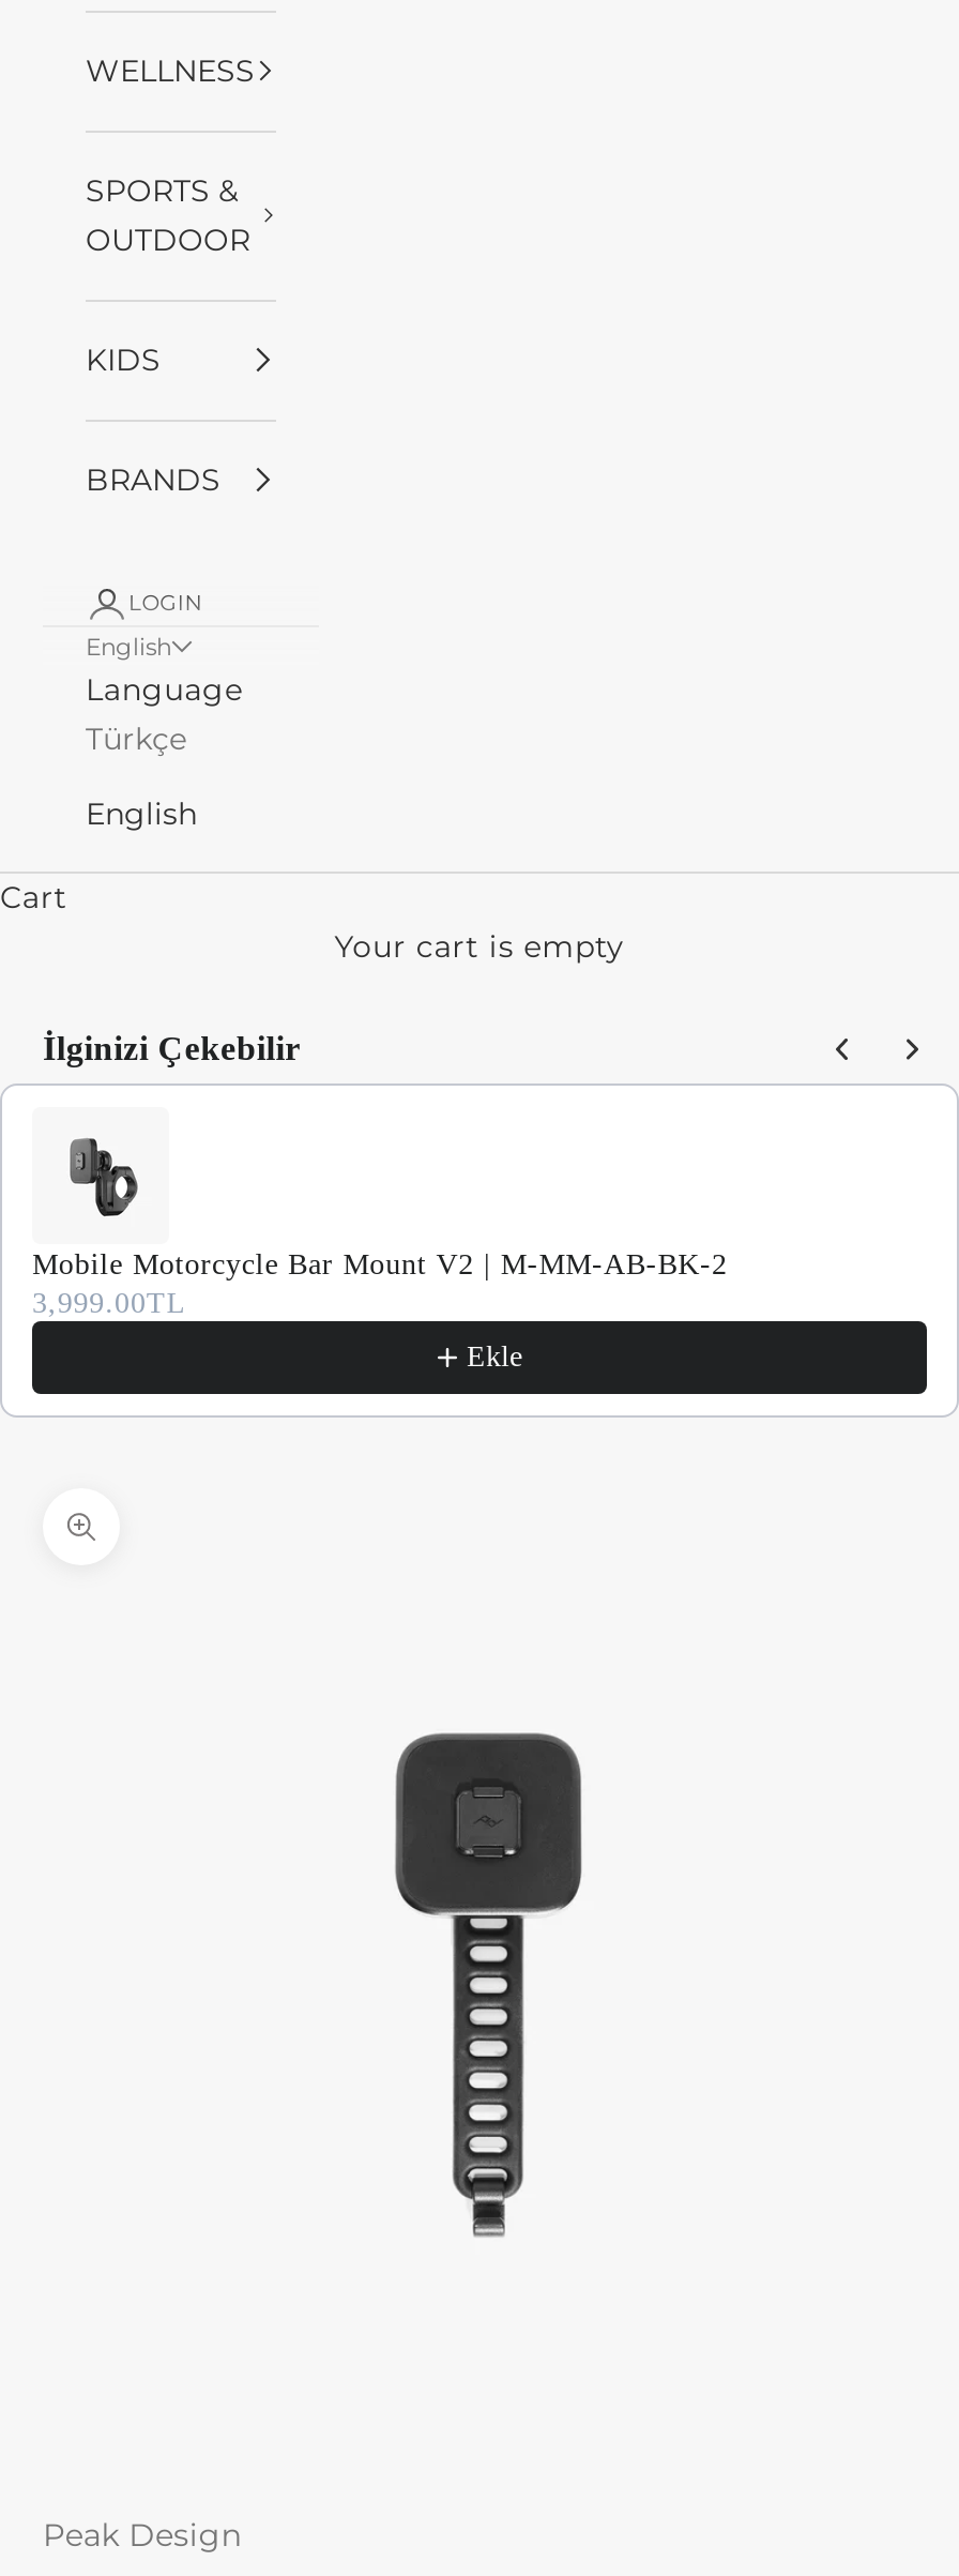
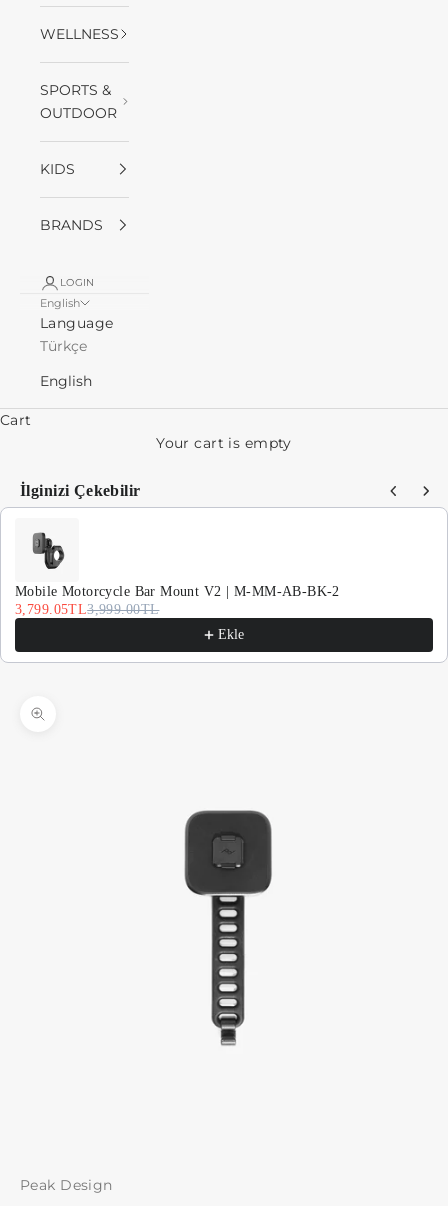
[32,1286,187,1318] 3,999.00TL -> [15,602,159,617] 3,799.05TL 3,999.00TL

